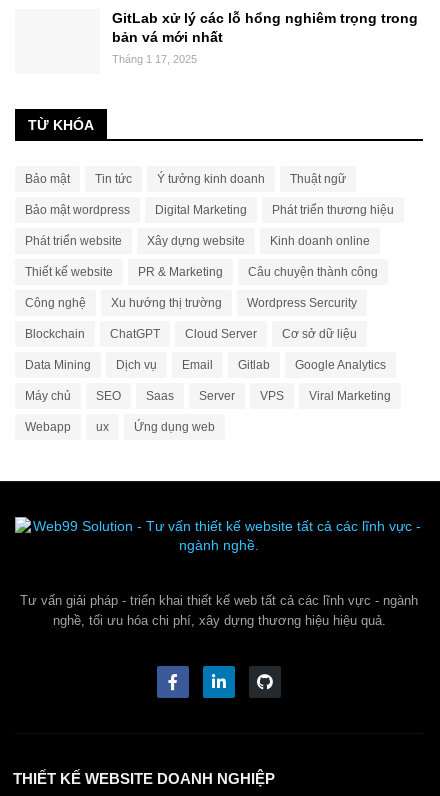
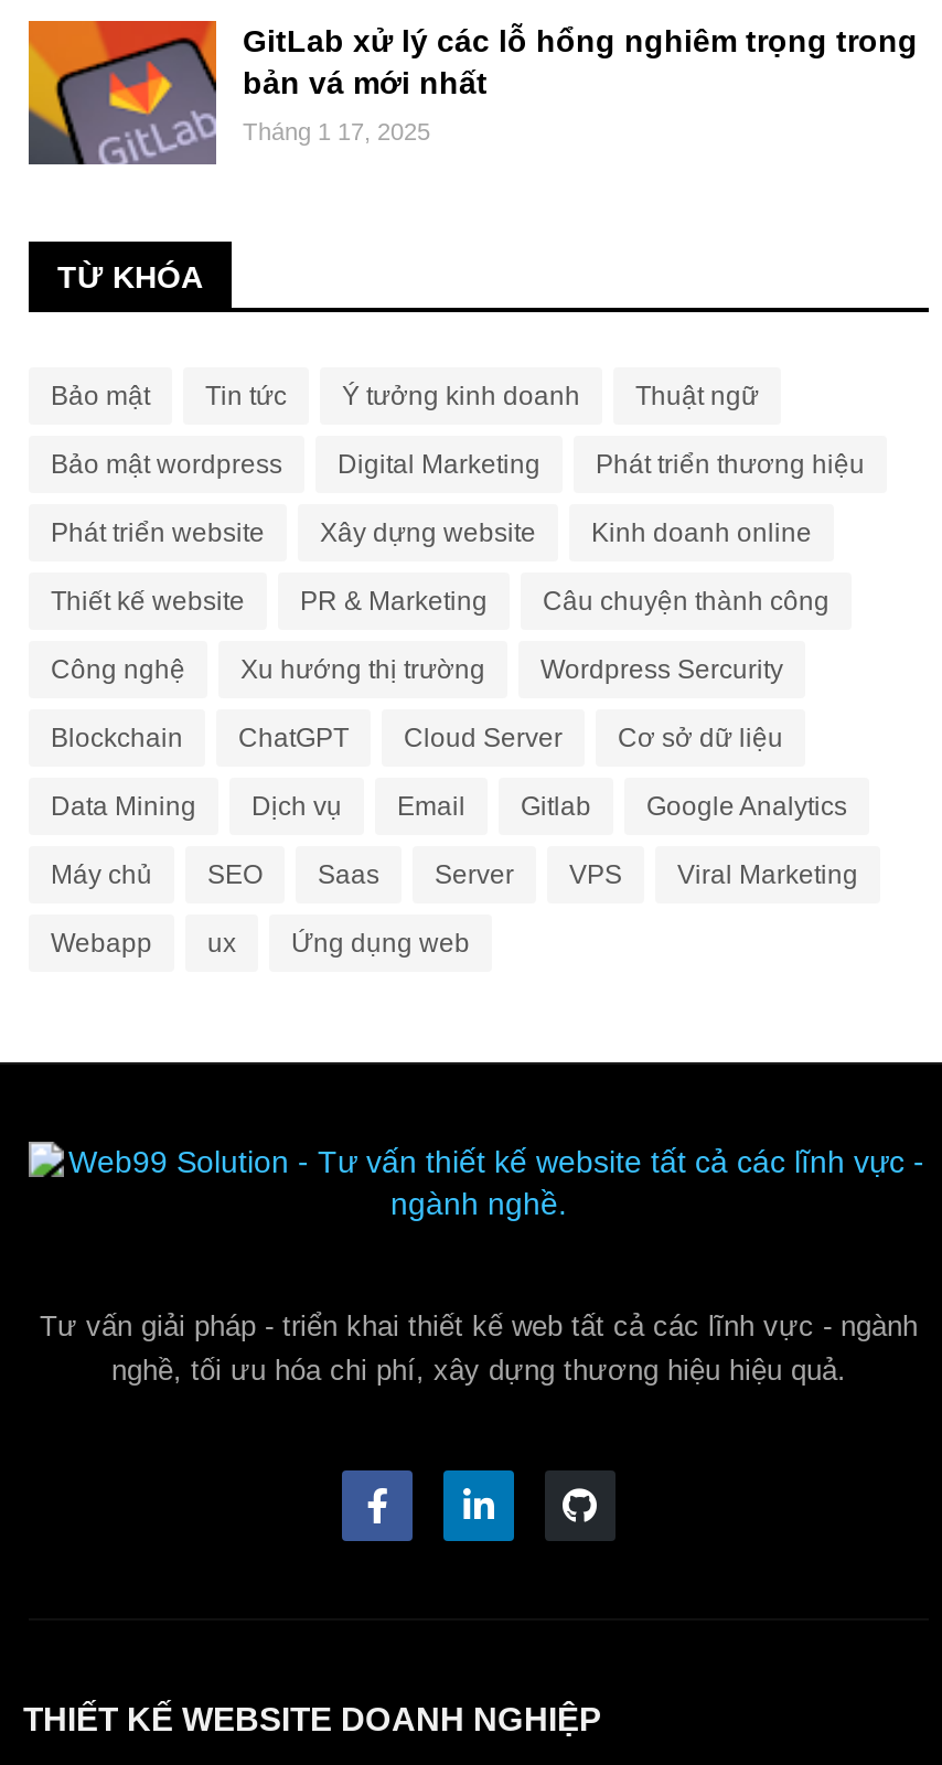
none -> [26,19,218,167] [image]

